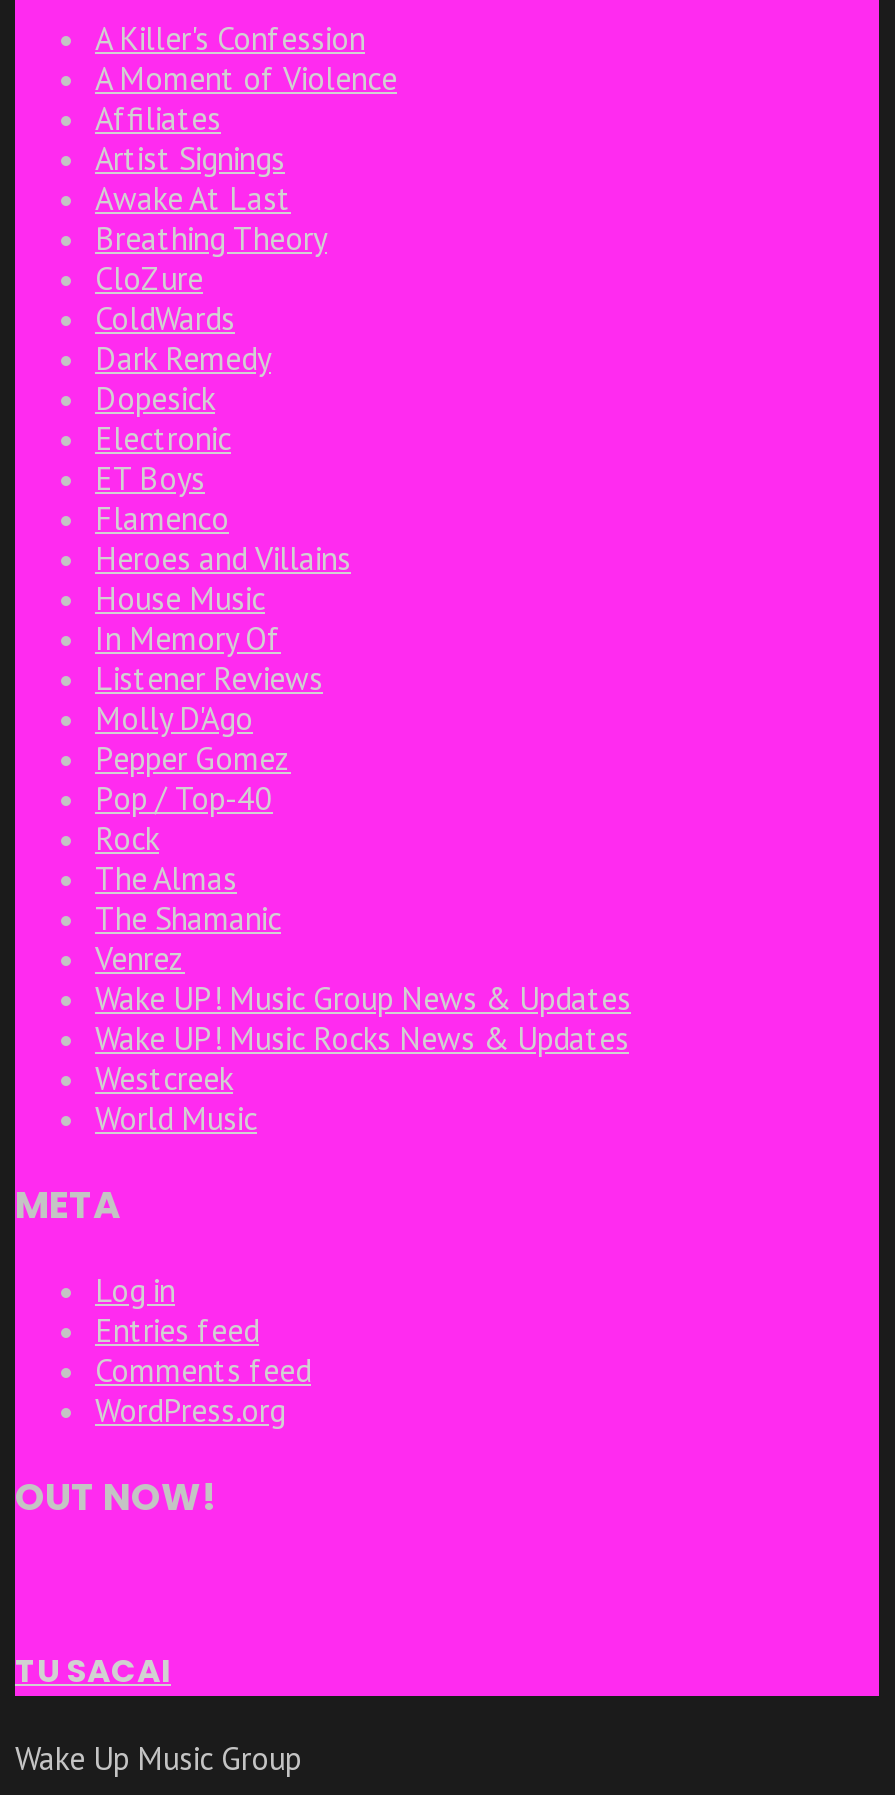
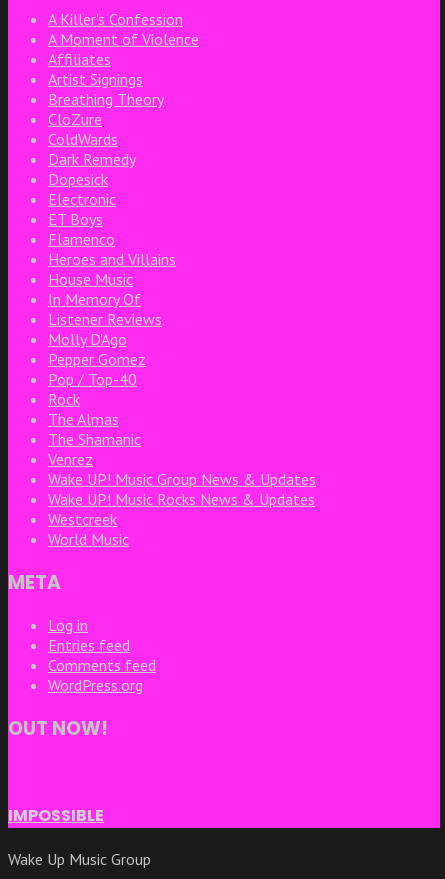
[95,178,291,218] Awake At Last -> none
[15,1648,171,1694] TU SACAI -> [8,804,104,827] IMPOSSIBLE

